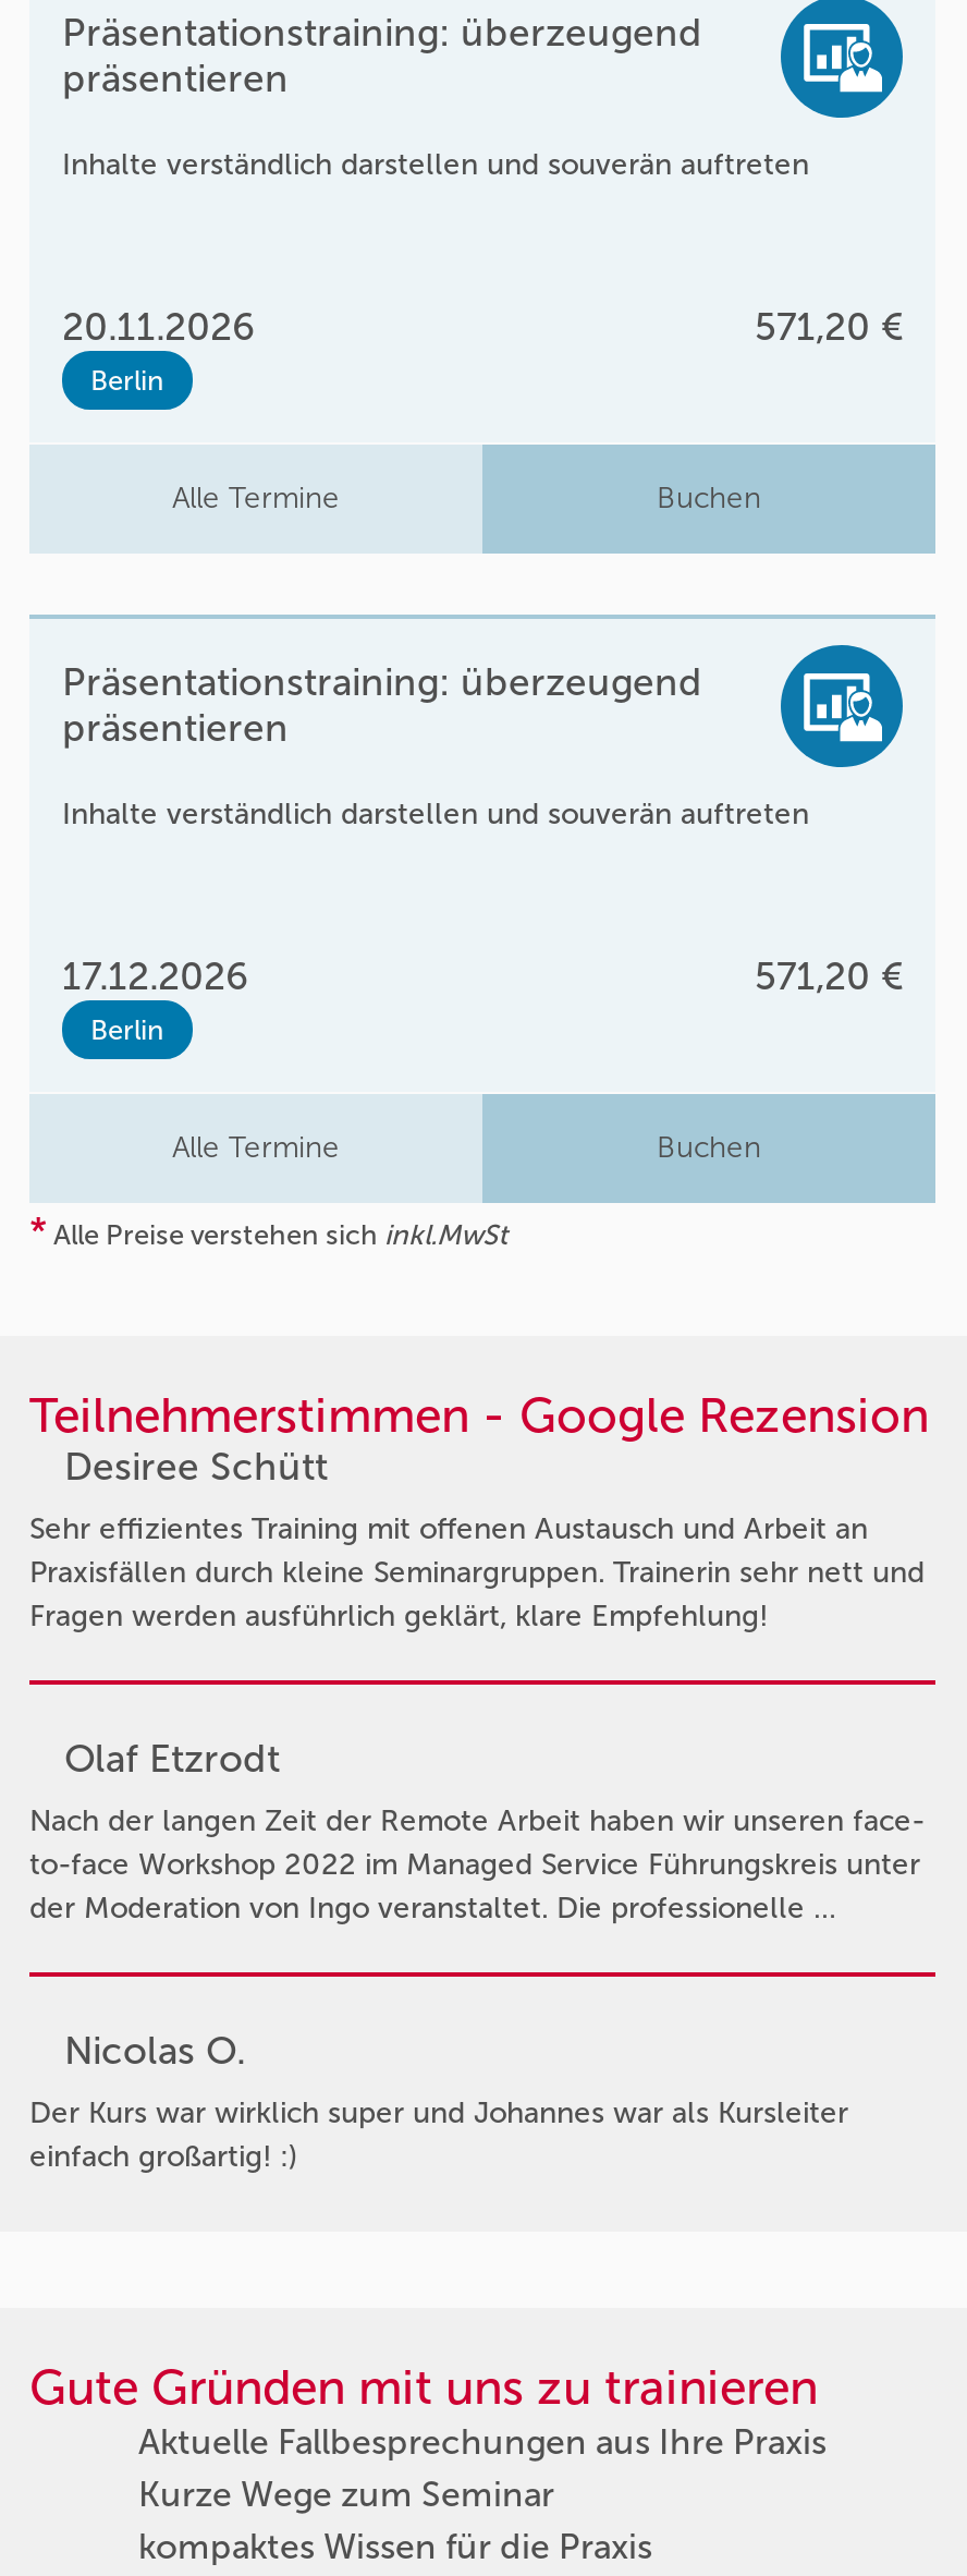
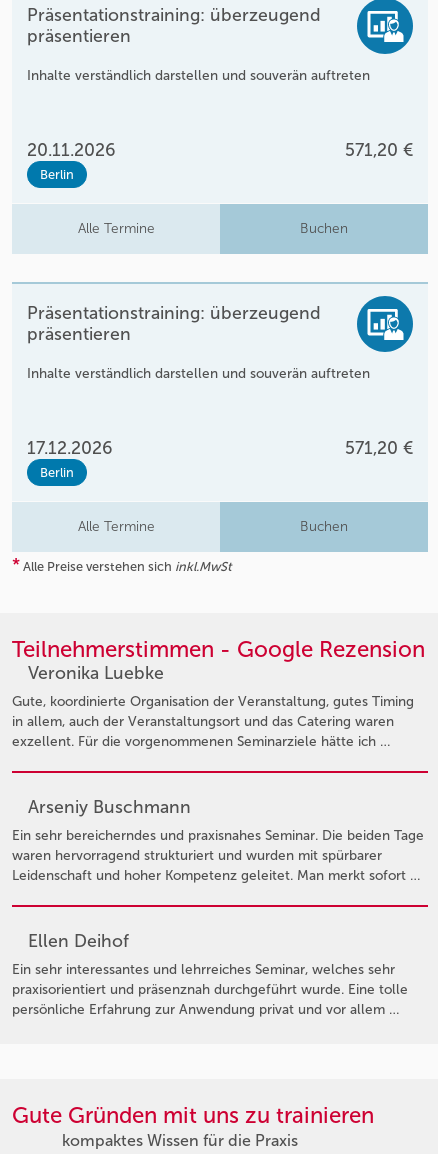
[29,1442,925,1634] Desiree Schütt | Sehr effizientes Training mit offenen Austausch und Arbeit an | Praxisfällen durch kleine Seminargruppen. Trainerin sehr nett und | Fragen werden ausführlich geklärt, klare Empfehlung! -> [12,662,414,750] Veronika Luebke | Gute, koordinierte Organisation der Veranstaltung, gutes Timing | in allem, auch der Veranstaltungsort und das Catering waren | exzellent. Für die vorgenommenen Seminarziele hätte ich …
[29,1735,925,1927] Olaf Etzrodt | Nach der langen Zeit der Remote Arbeit haben wir unseren face- | to-face Workshop 2022 im Managed Service Führungskreis unter | der Moderation von Ingo veranstaltet. Die professionelle … -> [12,796,424,884] Arseniy Buschmann | Ein sehr bereicherndes und praxisnahes Seminar. Die beiden Tage | waren hervorragend strukturiert und wurden mit spürbarer | Leidenschaft und hoher Kompetenz geleitet. Man merkt sofort …
[29,2027,848,2175] Nicolas O. | Der Kurs war wirklich super und Johannes war als Kursleiter | einfach großartig! :) -> [12,930,408,1018] Ellen Deihof | Ein sehr interessantes und lehrreiches Seminar, welches sehr | praxisorientiert und präsenznah durchgeführt wurde. Eine tolle | persönliche Erfahrung zur Anwendung privat und vor allem …
moved [29,2359,818,2417] -> [12,1102,374,1129]: Gute Gründen mit uns zu trainieren
[138,2422,827,2515] Aktuelle Fallbesprechungen aus Ihre Praxis | Kurze Wege zum Seminar -> none

